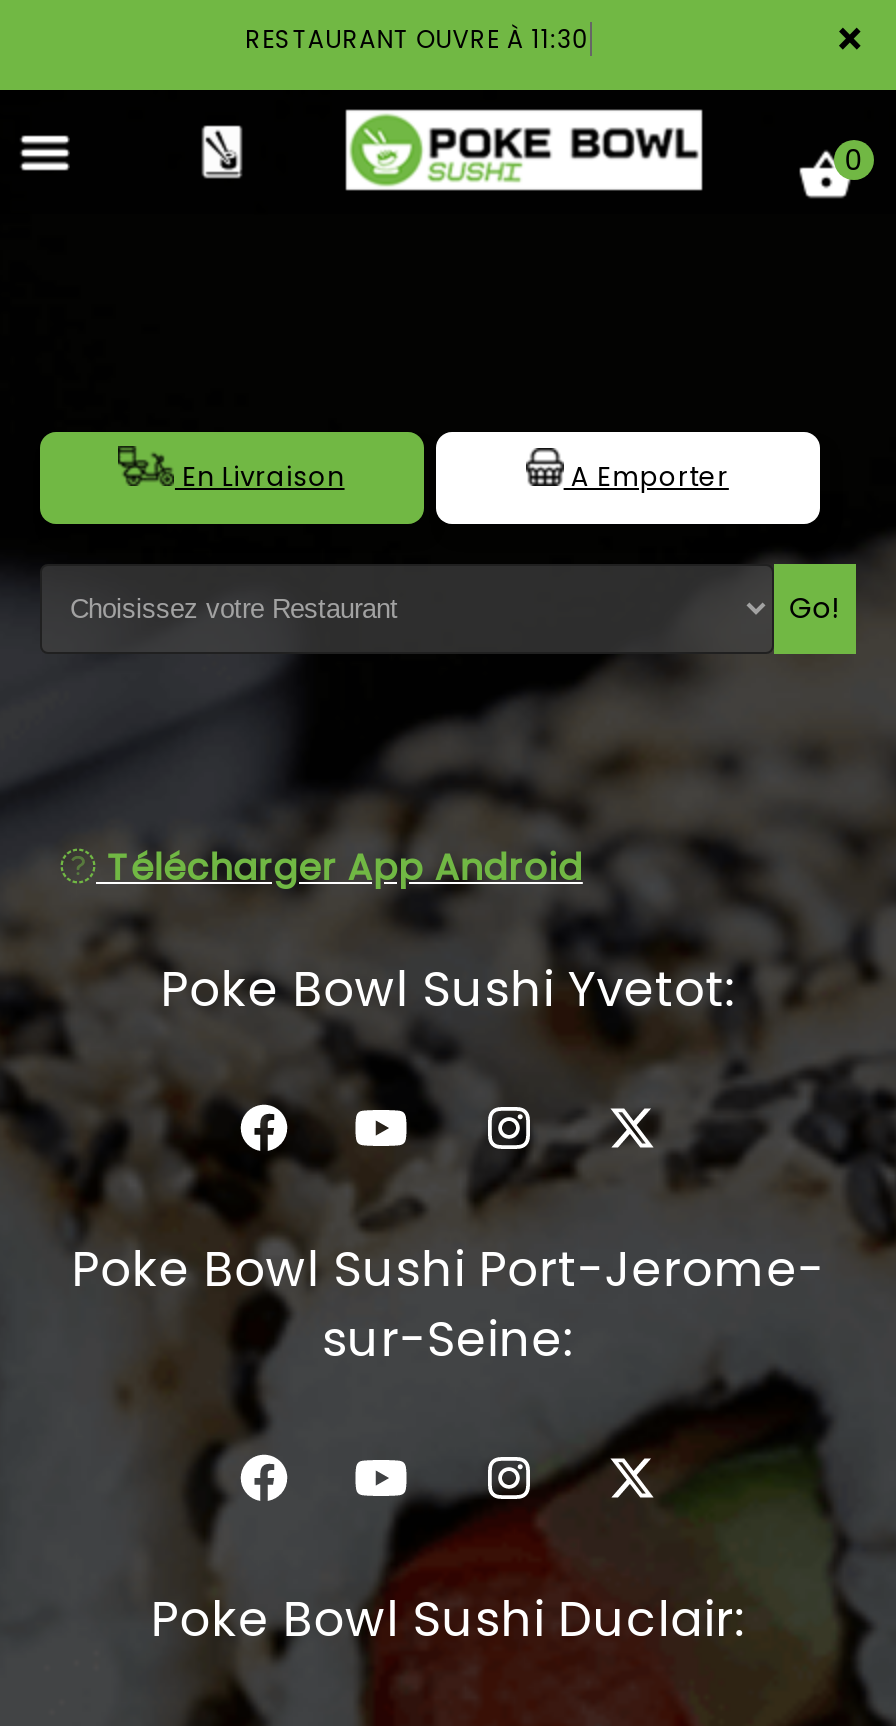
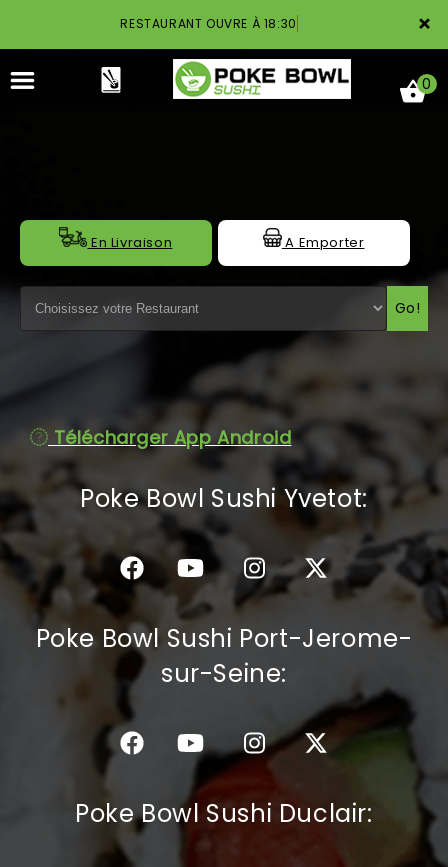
[245,22,590,56] RESTAURANT OUVRE À 11:30 -> [120,15,297,32] RESTAURANT OUVRE À 18:30

